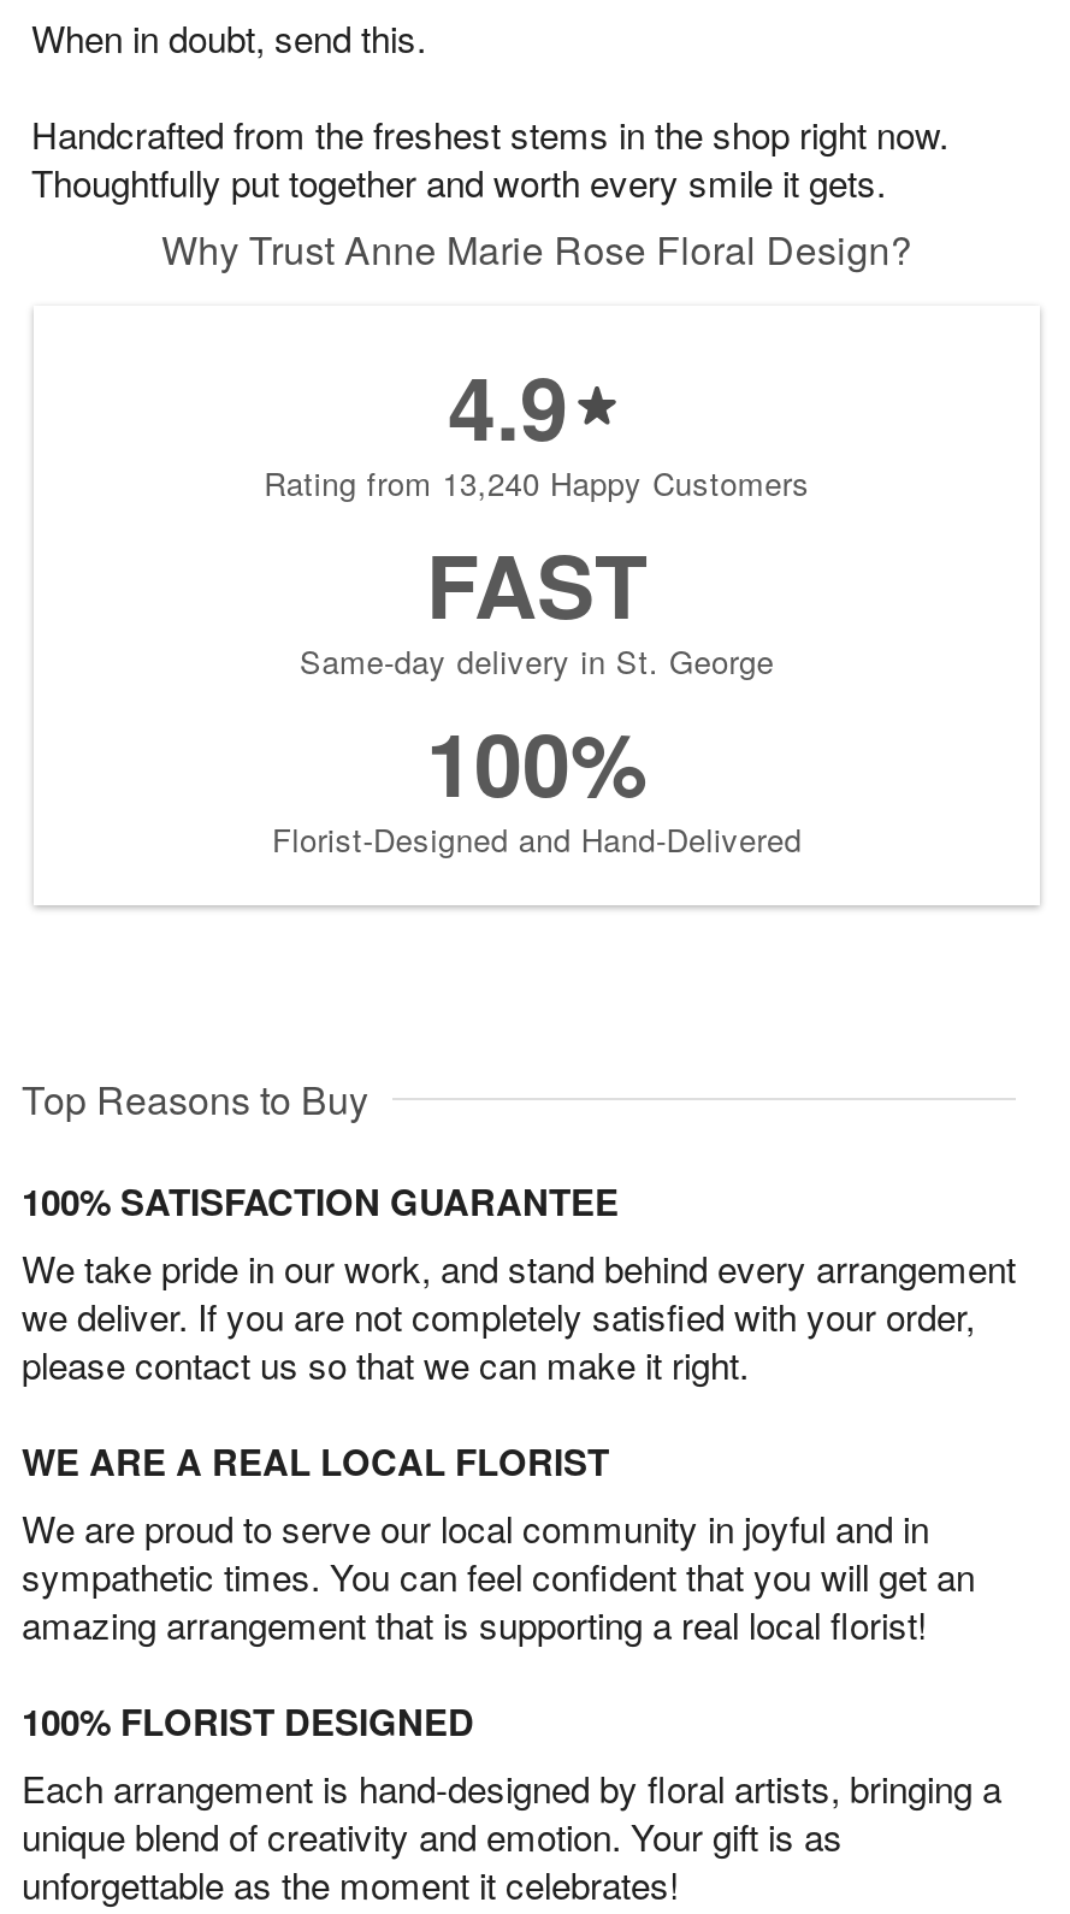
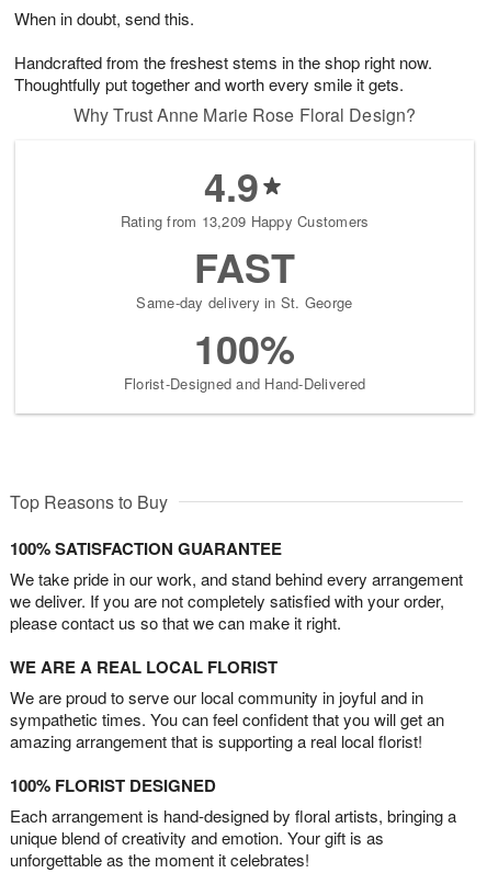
[264,459,810,504] Rating from 13,240 Happy Customers -> [120,210,369,231] Rating from 13,209 Happy Customers

